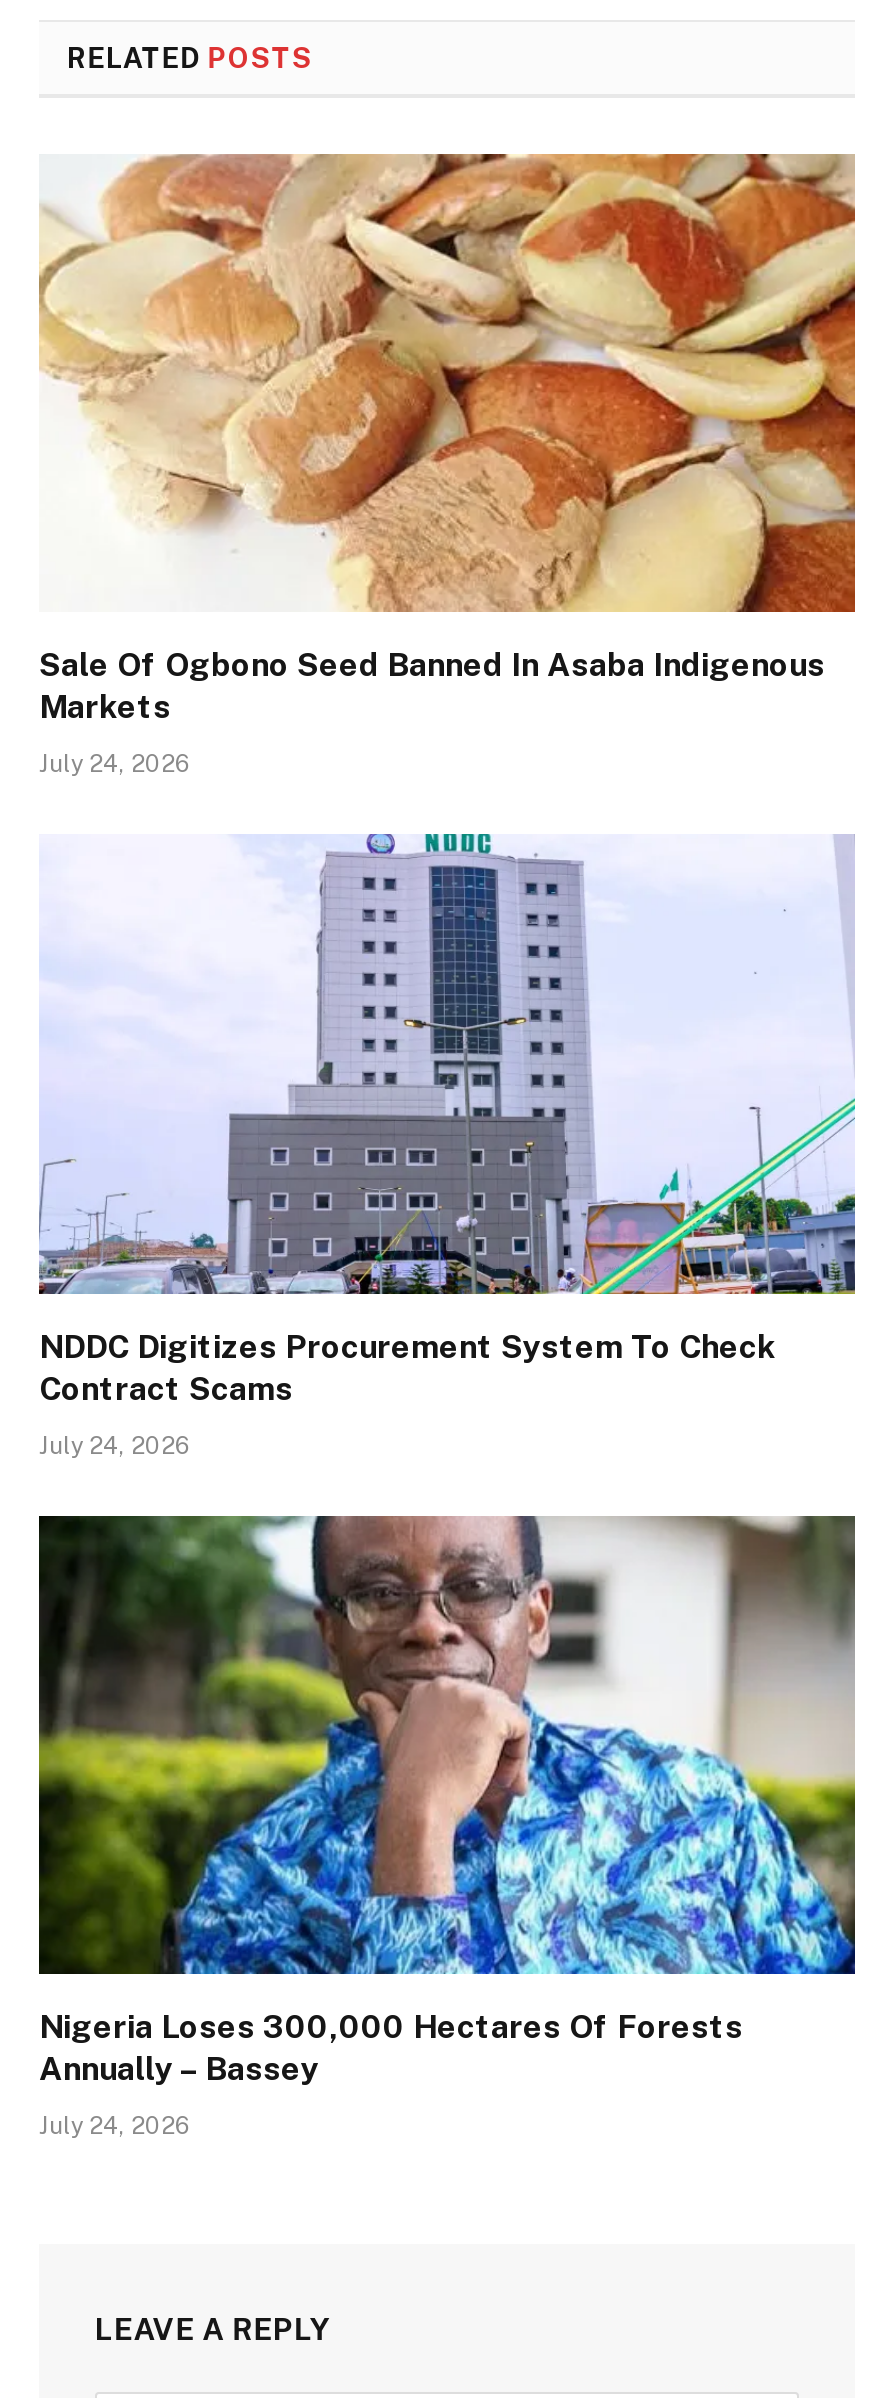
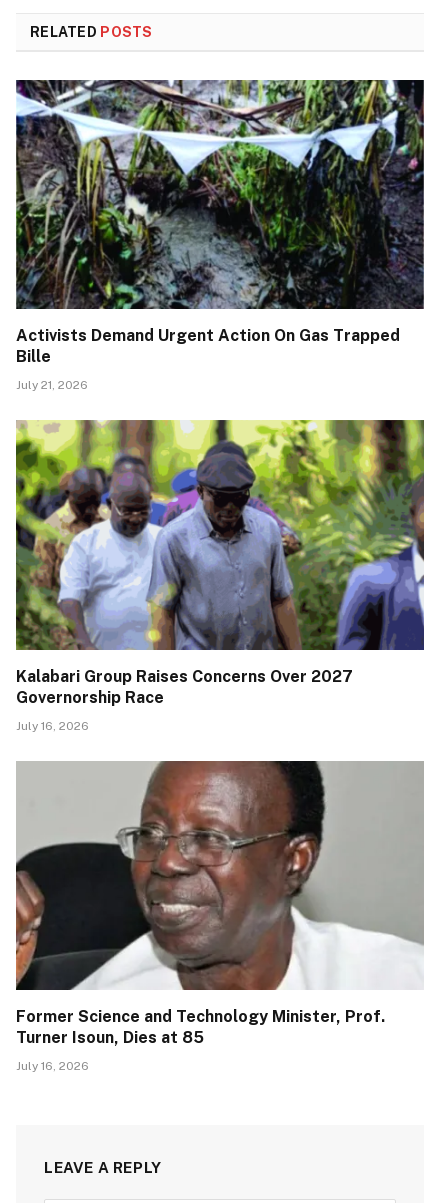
[37,152,857,726] [image] | Sale Of Ogbono Seed Banned In Asaba Indigenous | Markets -> [15,79,425,366] [image] | Activists Demand Urgent Action On Gas Trapped | Bille
[39,750,191,778] July 24, 2026 -> [16,378,88,392] July 21, 2026
[37,832,857,1407] [image] | NDDC Digitizes Procurement System To Check | Contract Scams -> [15,419,425,706] [image] | Kalabari Group Raises Concerns Over 2027 | Governorship Race
[39,1431,191,1459] July 24, 2026 -> [16,718,89,732] July 16, 2026
[37,1514,857,2088] [image] | Nigeria Loses 300,000 Hectares Of Forests | Annually – Bassey -> [15,760,424,1047] [image] | Former Science and Technology Minister, Prof. | Turner Isoun, Dies at 85
[39,2112,191,2140] July 24, 2026 -> [16,1059,89,1073] July 16, 2026

